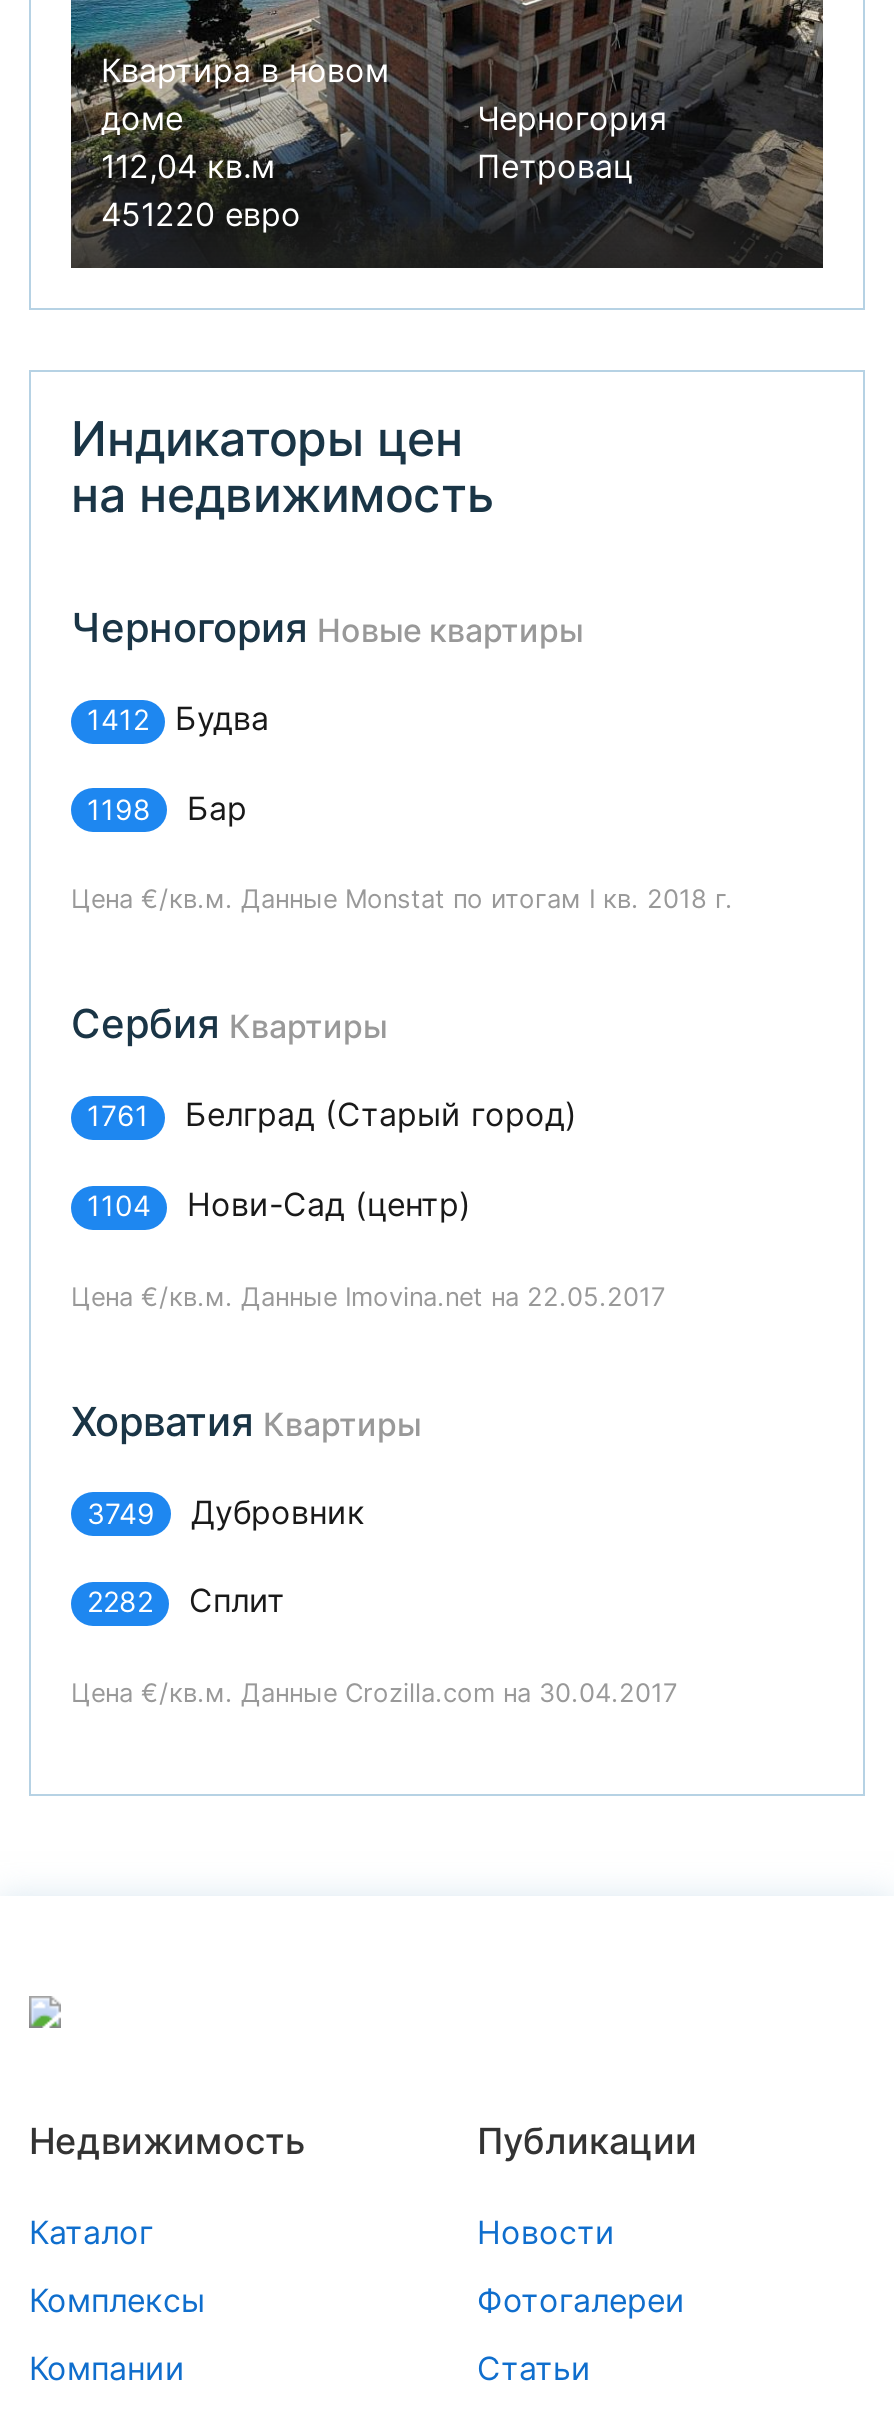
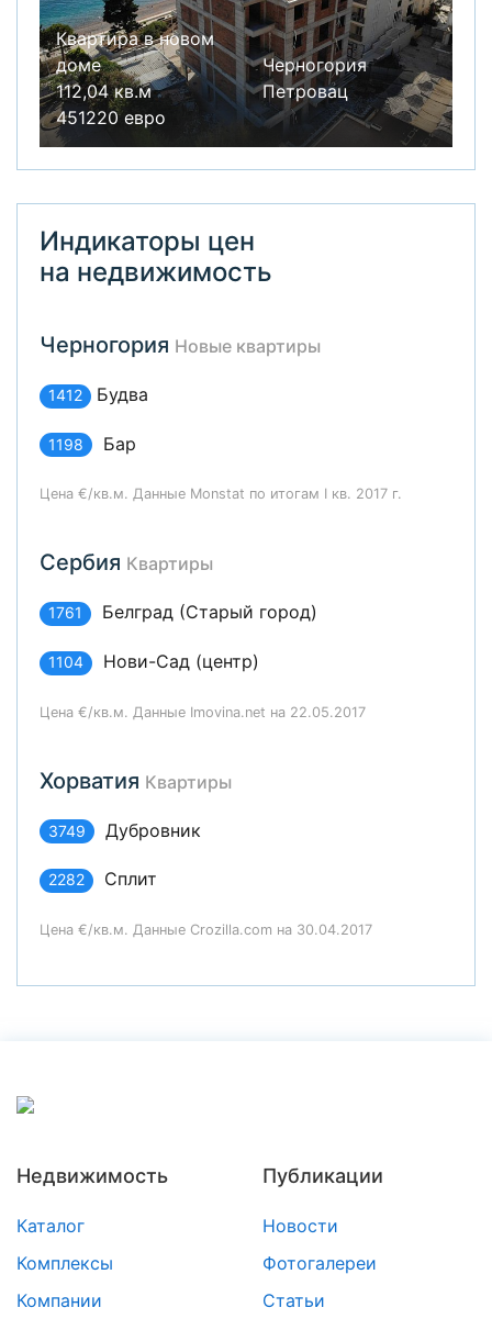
[71,884,733,914] Цена €/кв.м. Данные Monstat по итогам I кв. 2018 г. -> [40,486,402,502] Цена €/кв.м. Данные Monstat по итогам I кв. 2017 г.

